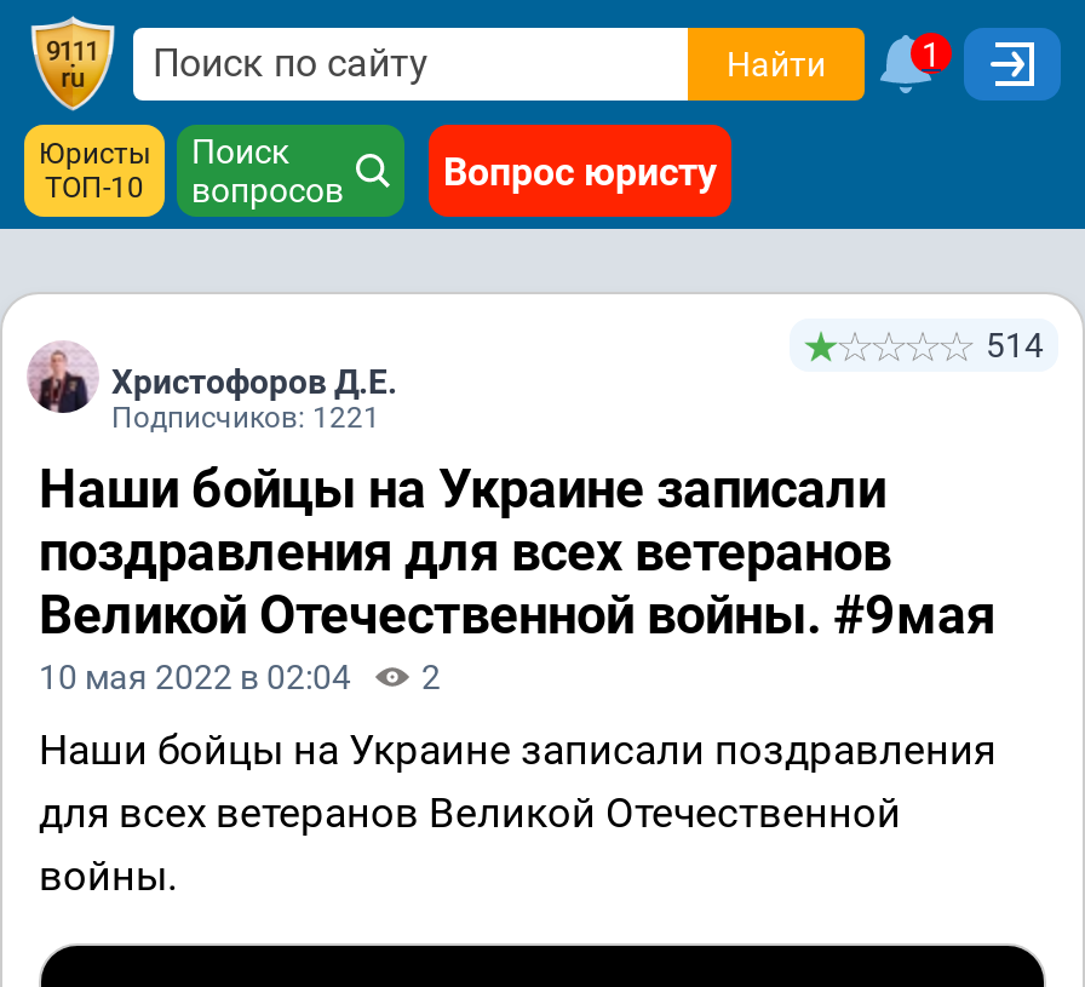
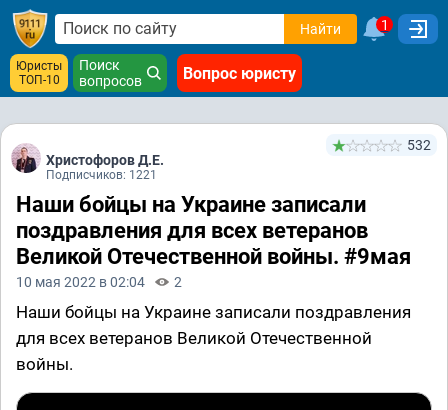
[986,326,1044,365] 514 -> [407,137,431,153] 532

